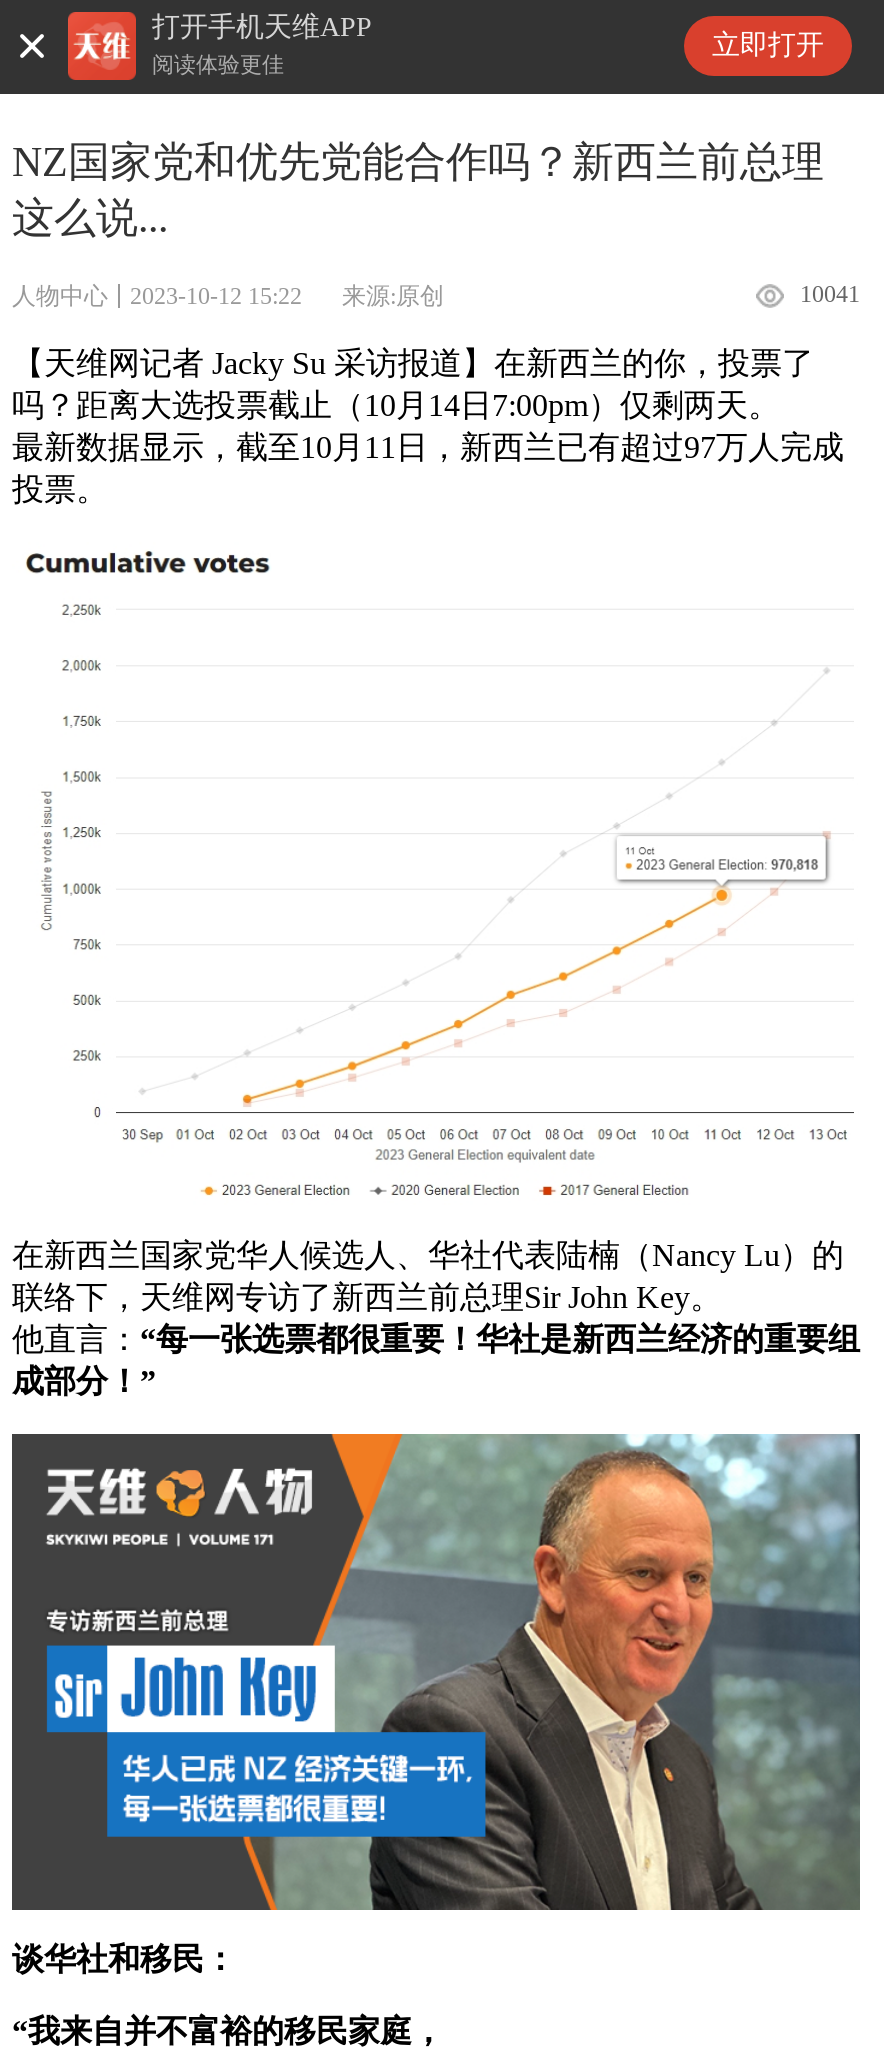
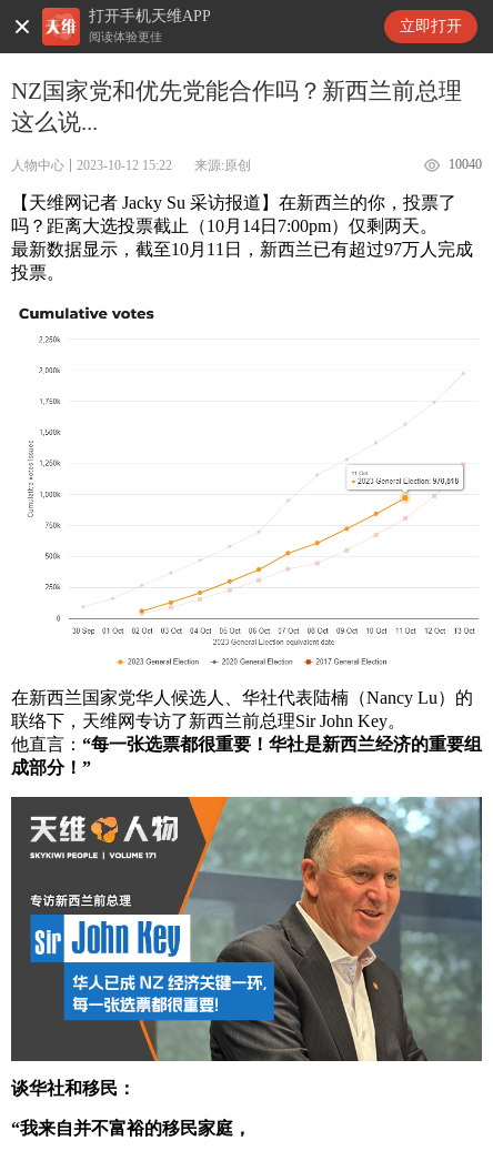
[800,280,860,308] 10041 -> [449,157,482,172] 10040

